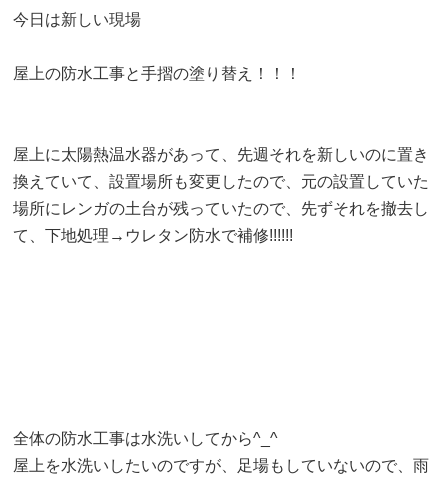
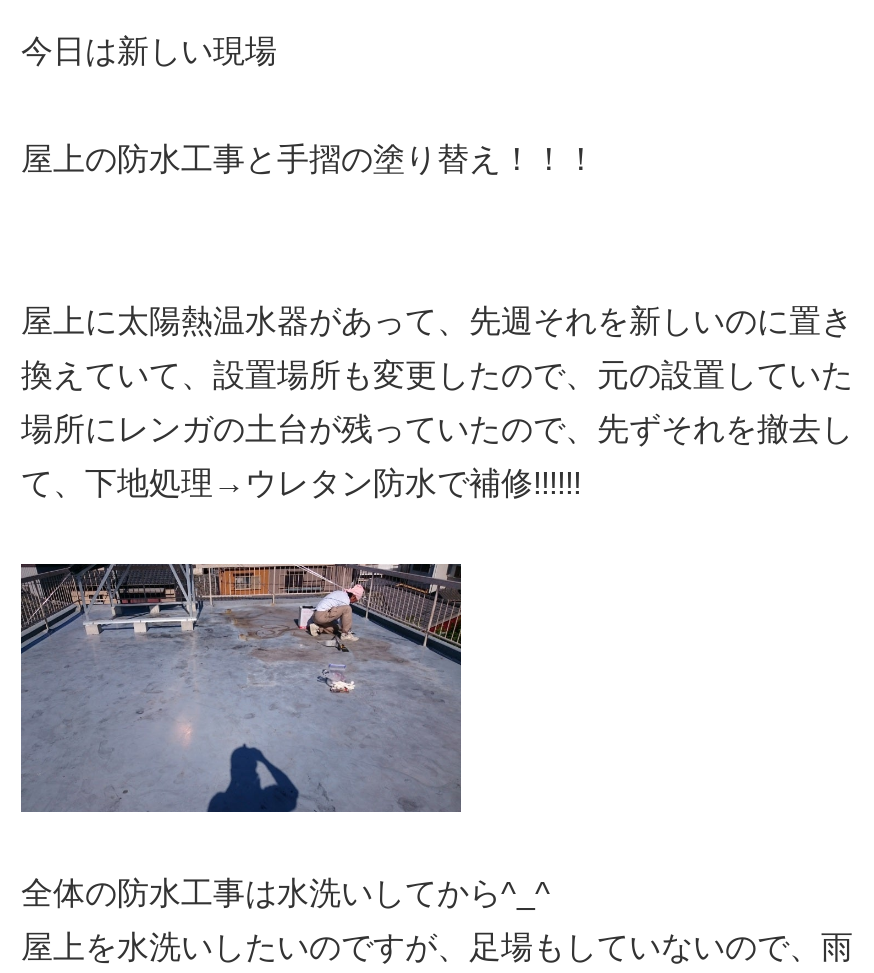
none -> [19,562,463,814] [image]

